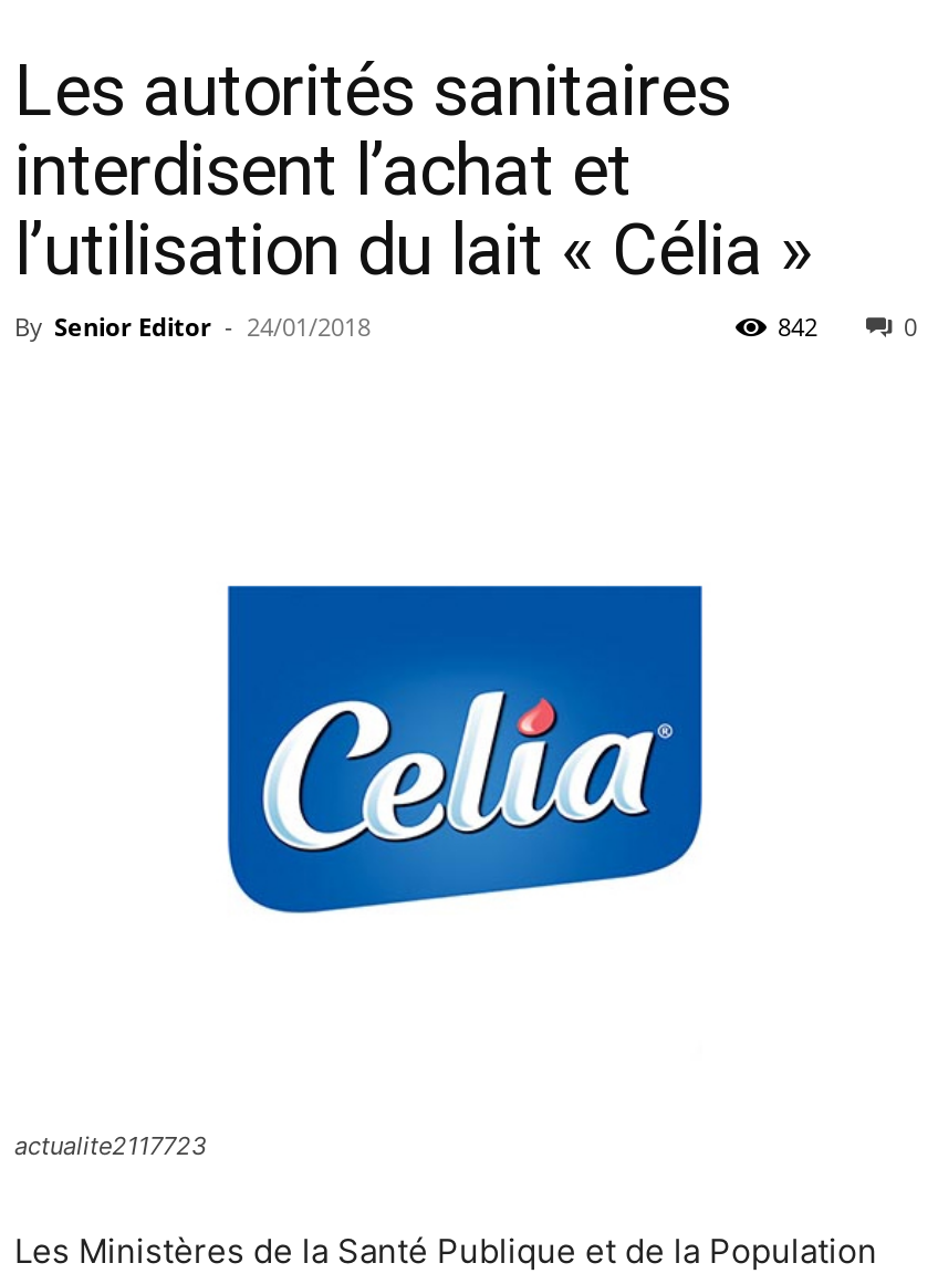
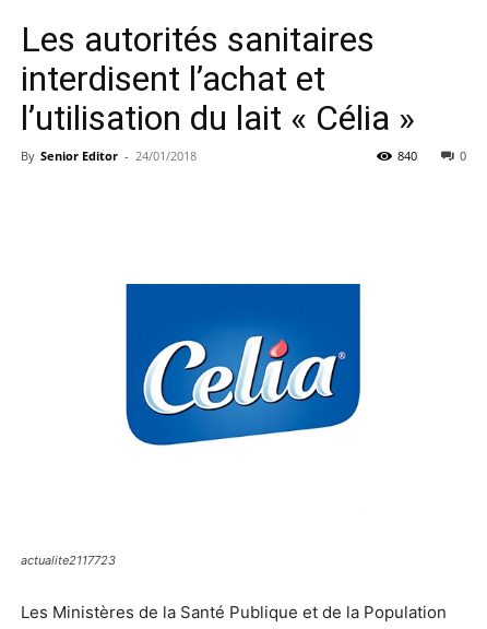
[778,309,817,343] 842 -> [397,147,417,164] 840

